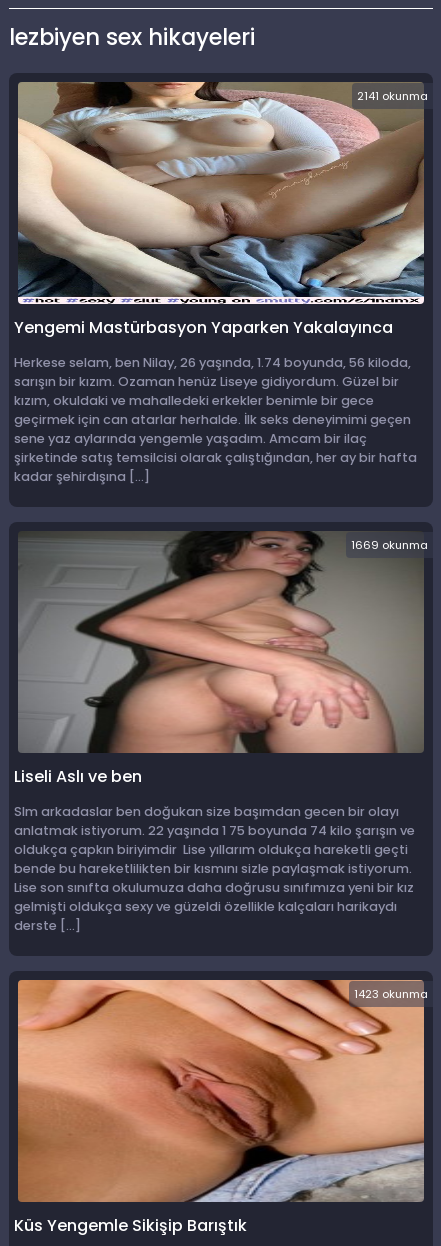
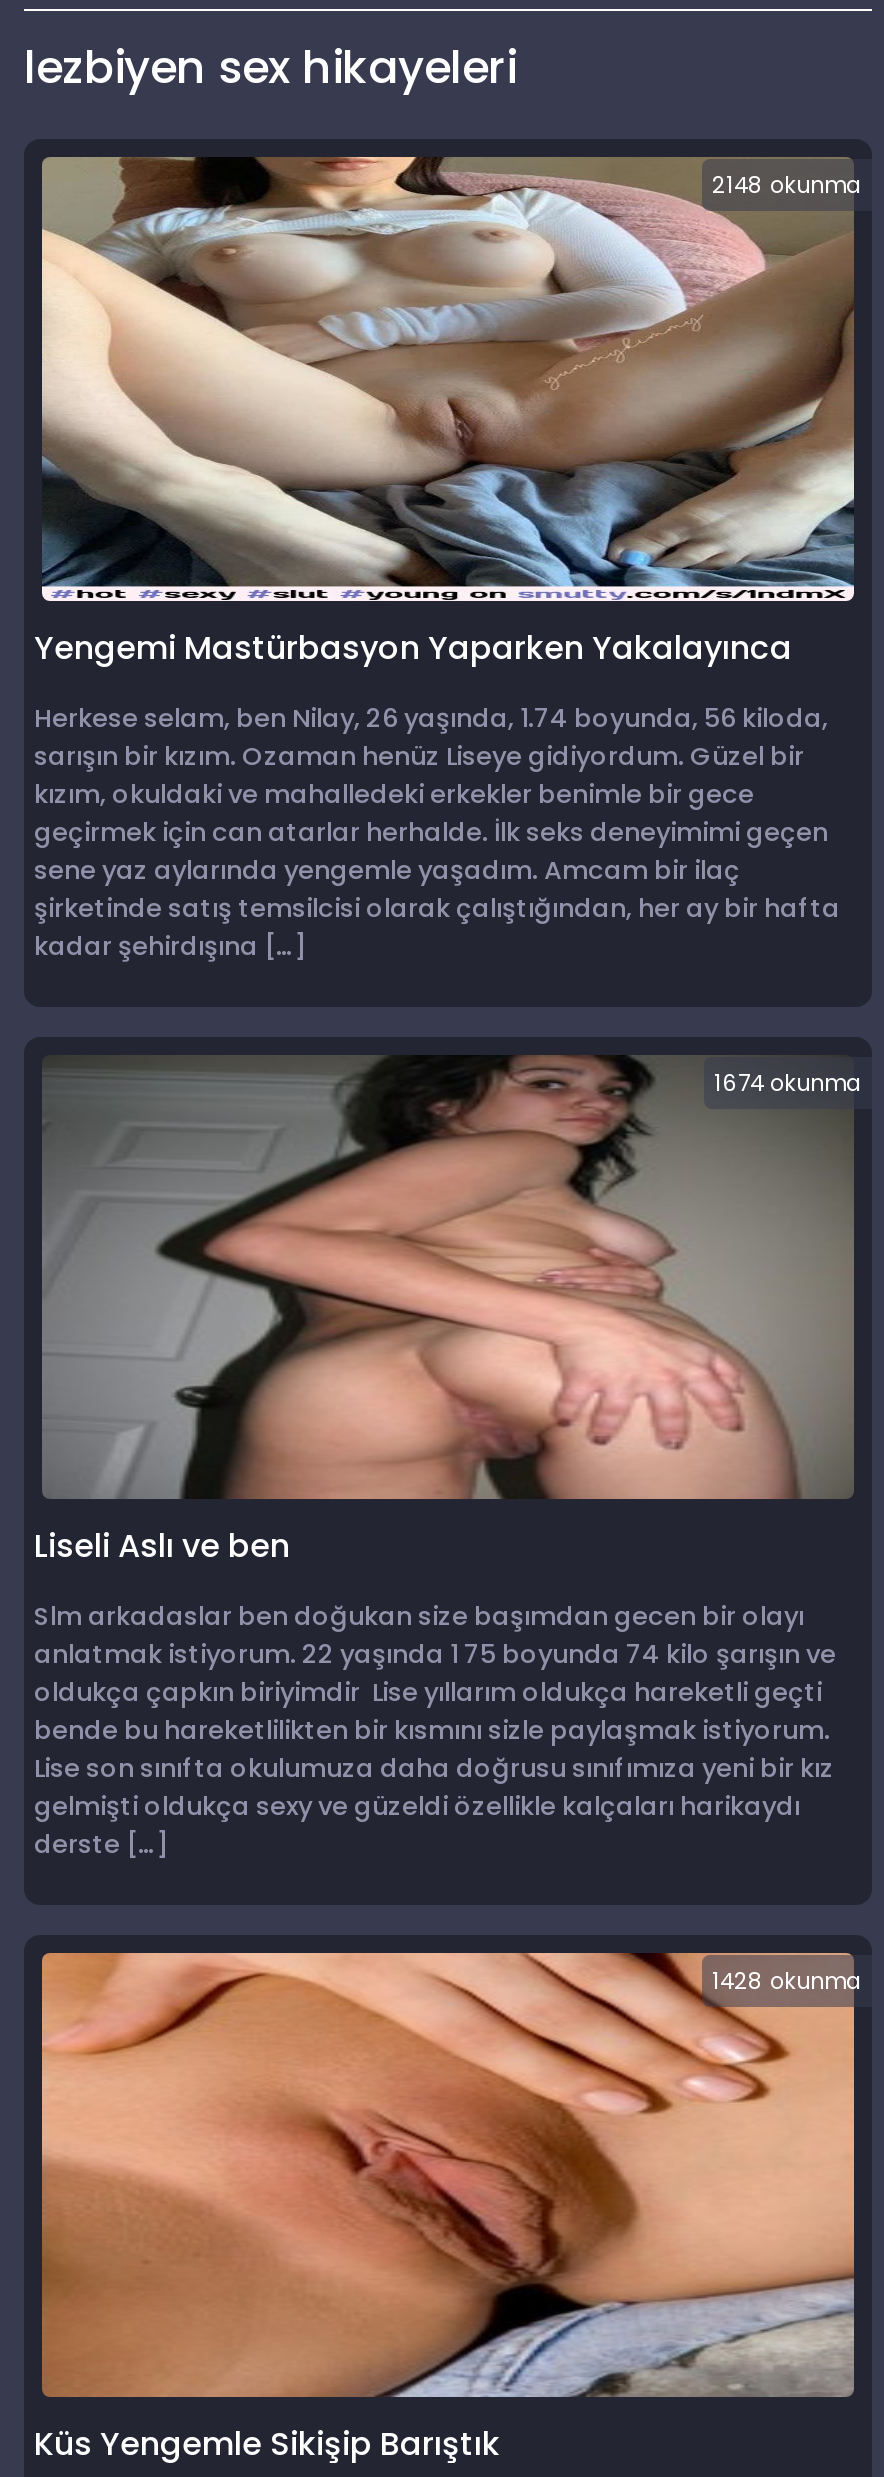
[357,88,428,104] 2141 okunma -> [712,169,862,201] 2148 okunma
[351,537,428,553] 1669 okunma -> [714,1067,862,1099] 1674 okunma
[354,986,428,1002] 1423 okunma -> [712,1965,862,1997] 1428 okunma

